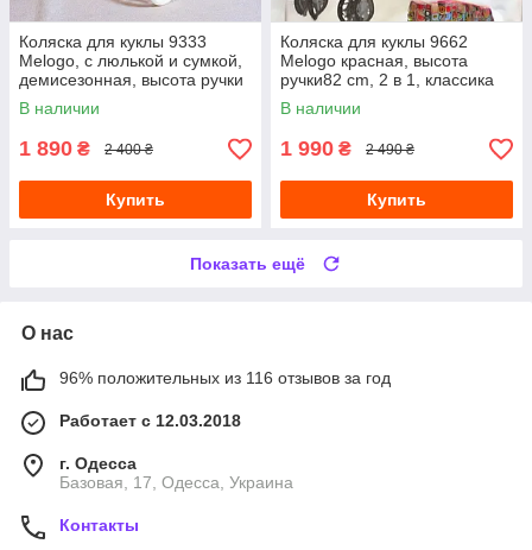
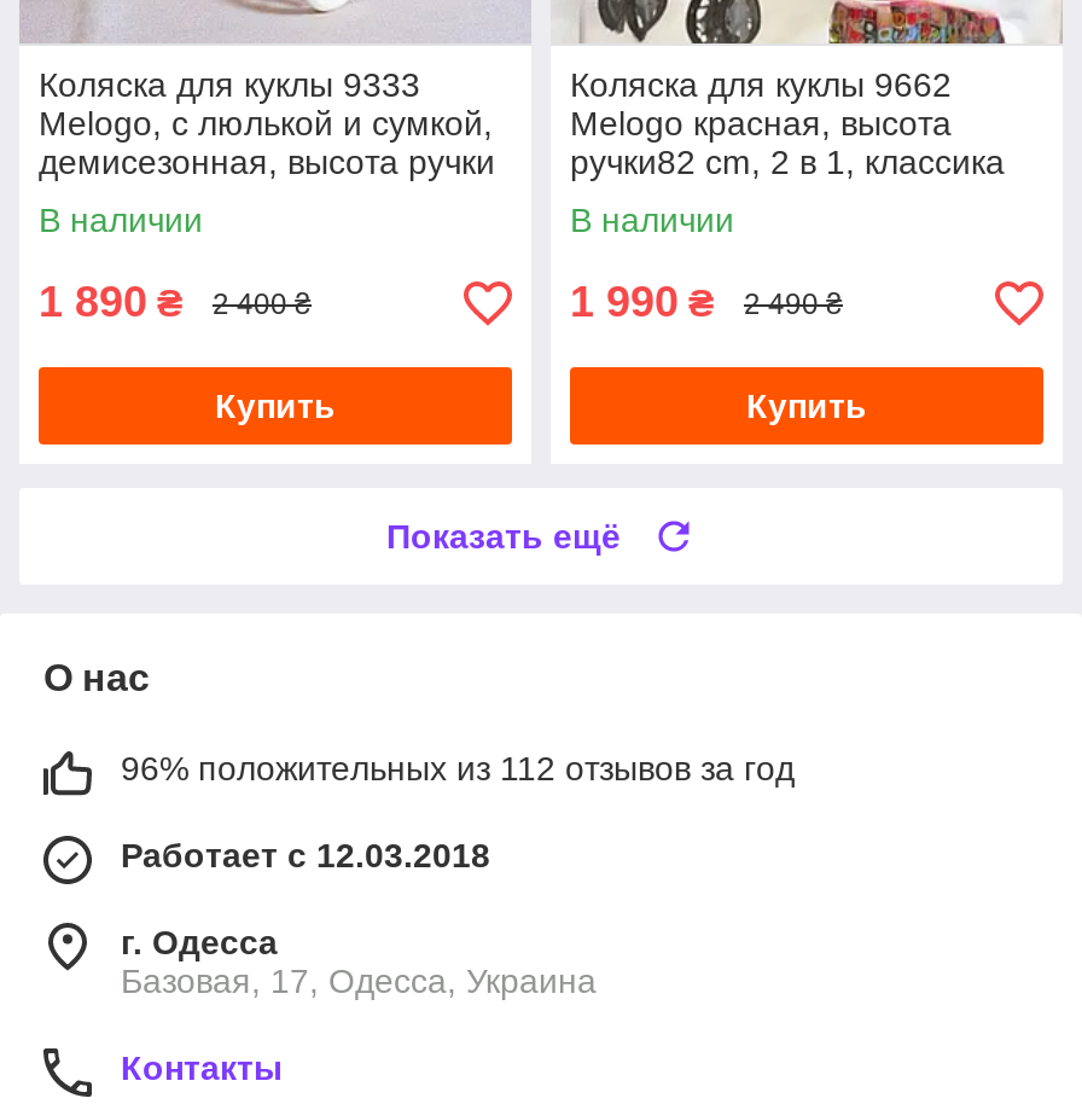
[59,369,391,388] 96% положительных из 116 отзывов за год -> [121,750,795,788] 96% положительных из 112 отзывов за год

